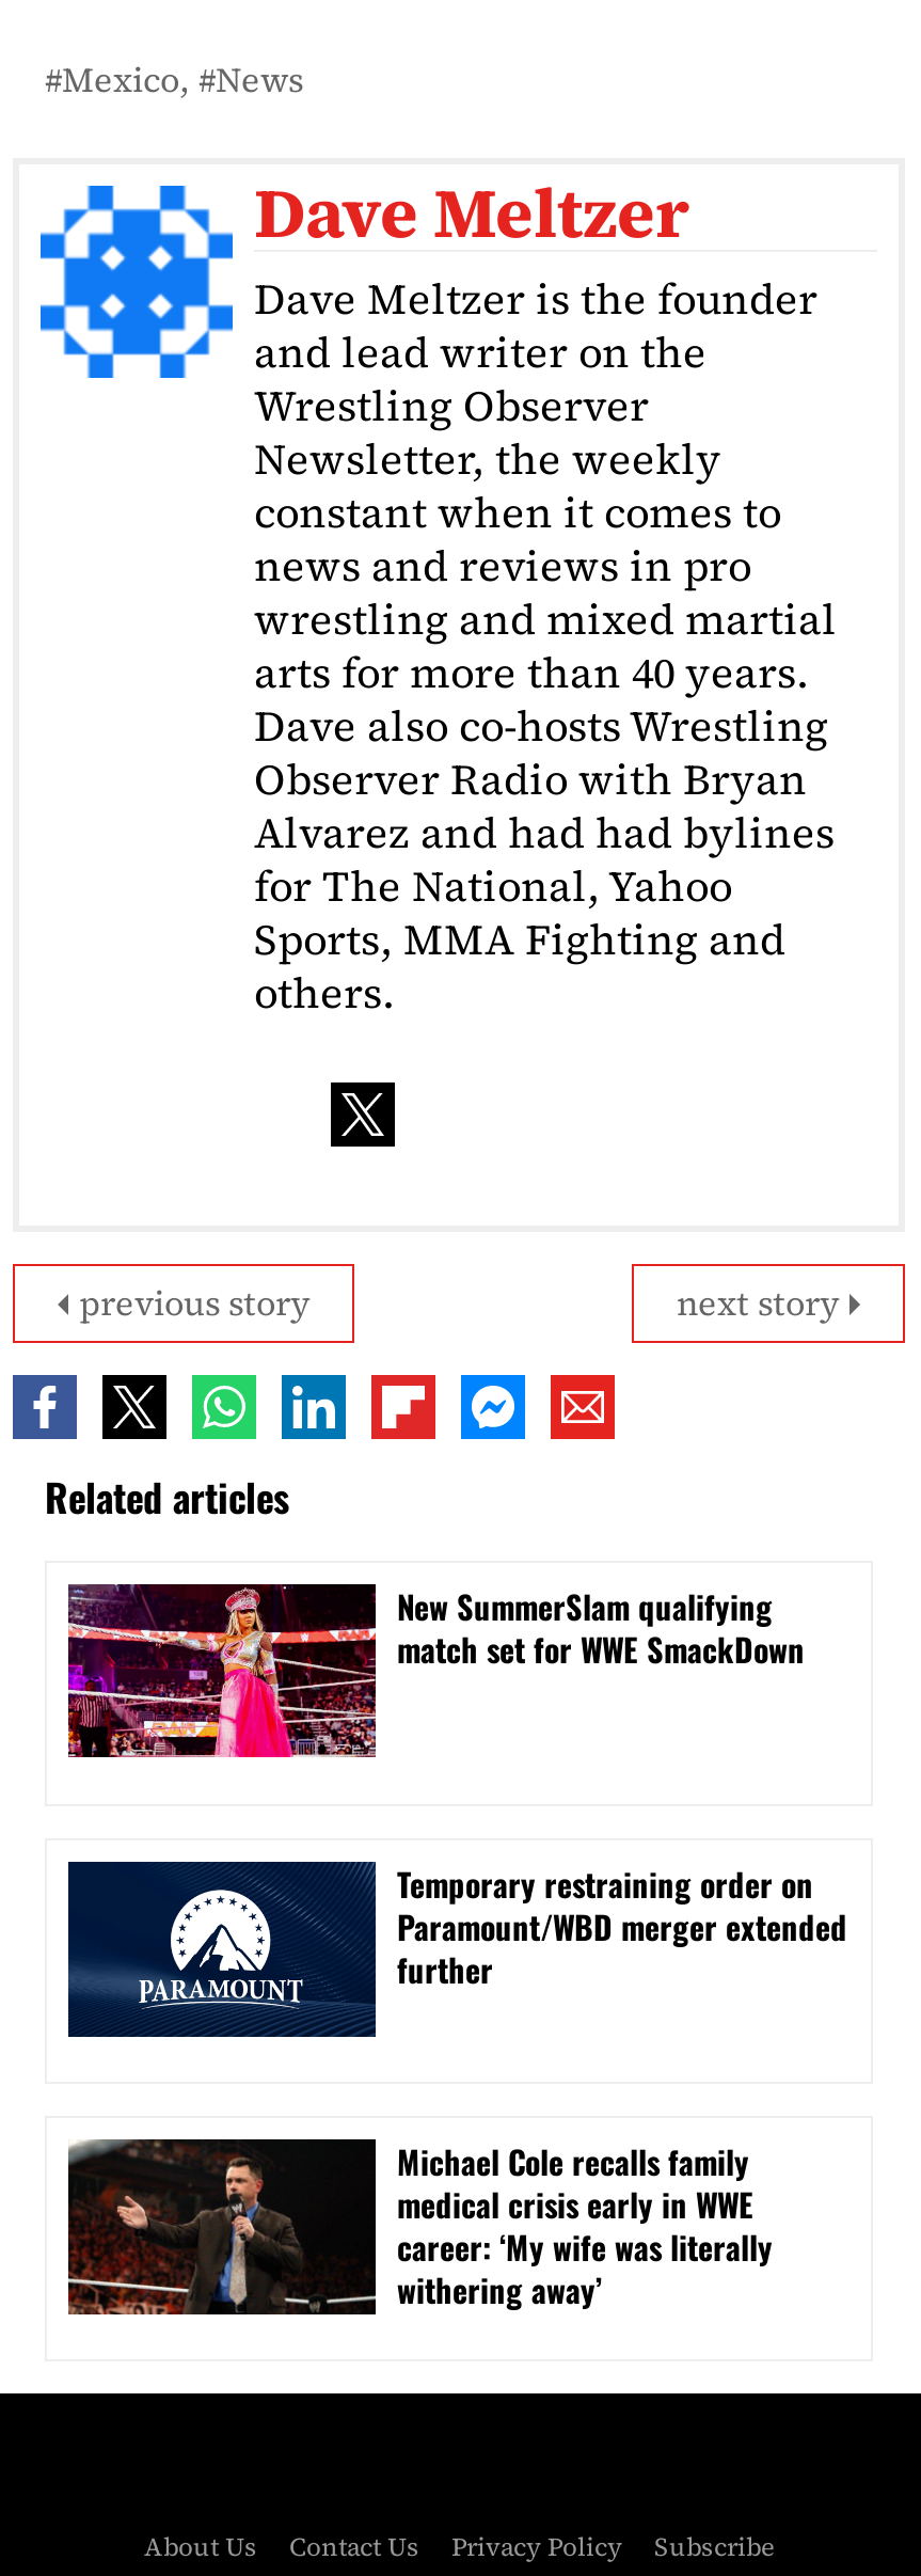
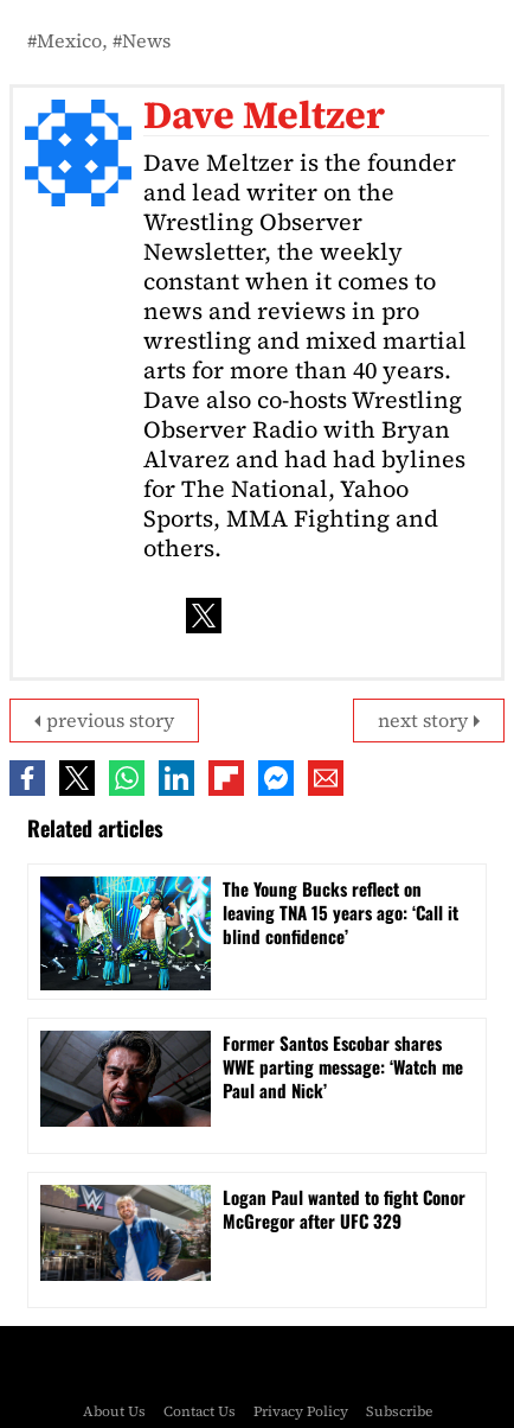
[66,1582,805,1789] [image] | New SummerSlam qualifying | match set for WWE SmackDown -> [39,875,458,992] [image] | The Young Bucks reflect on | leaving TNA 15 years ago: ‘Call it | blind confidence’
[68,1860,847,2039] [image] | Temporary restraining order on | Paramount/WBD merger extended | further -> [40,1029,463,1128] [image] | Former Santos Escobar shares | WWE parting message: ‘Watch me | Paul and Nick’
[68,2137,773,2317] [image] | Michael Cole recalls family | medical crisis early in WWE | career: ‘My wife was literally | withering away’ -> [39,1184,465,1282] [image] | Logan Paul wanted to fight Conor | McGregor after UFC 329

